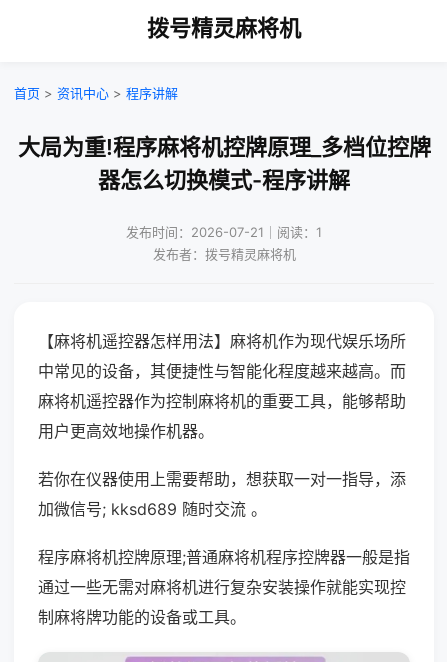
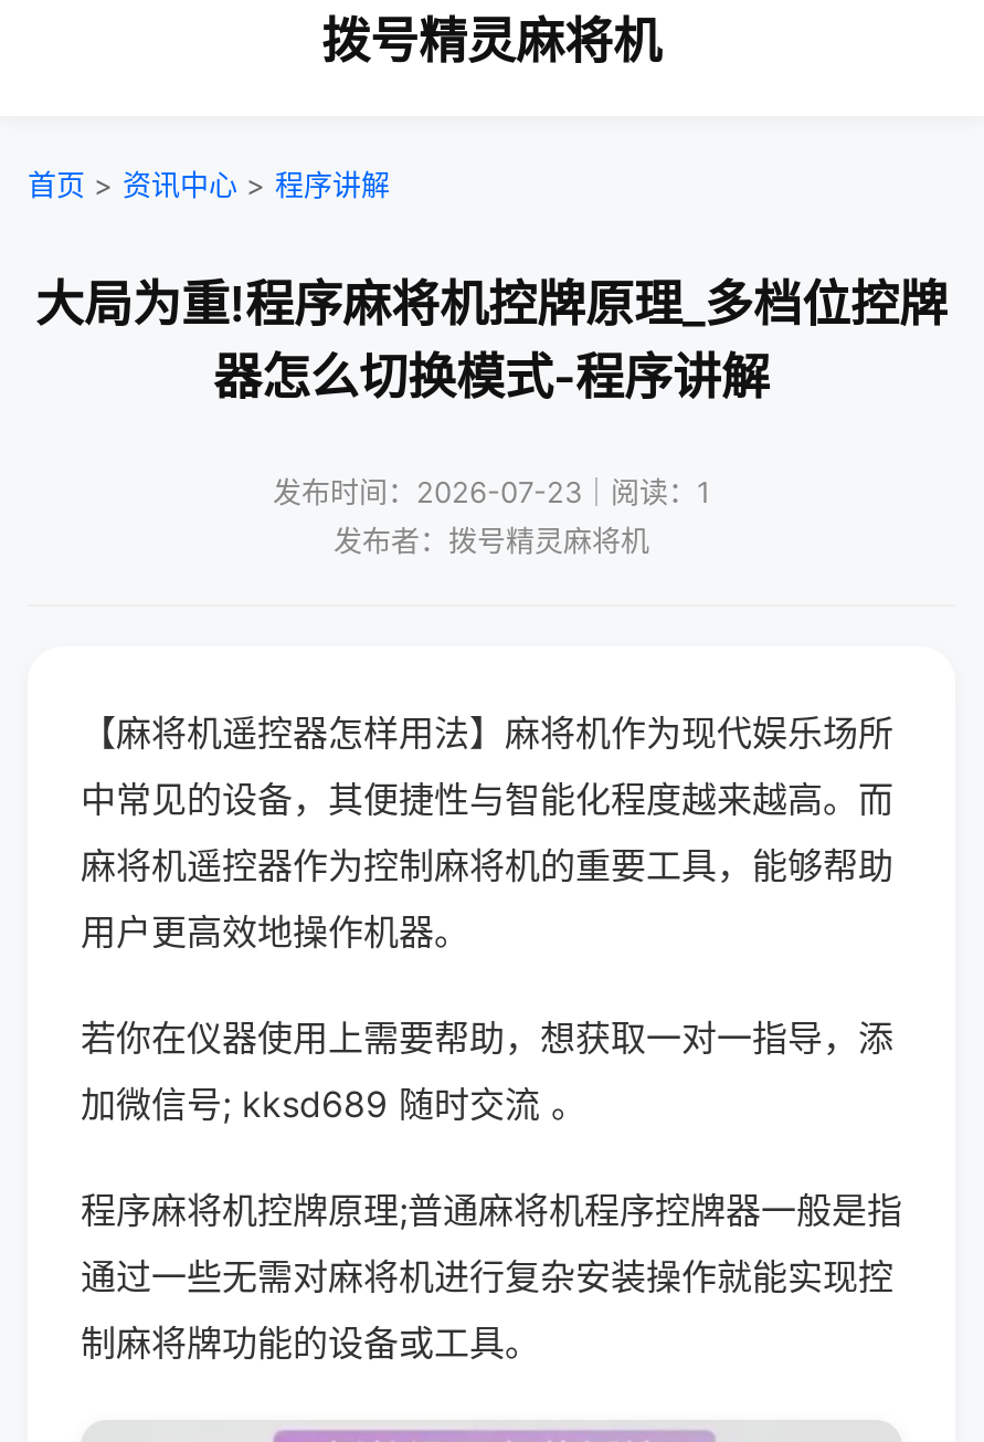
[126,224,322,240] 发布时间：2026-07-21｜阅读：1 -> [273,474,710,509] 发布时间：2026-07-23｜阅读：1

